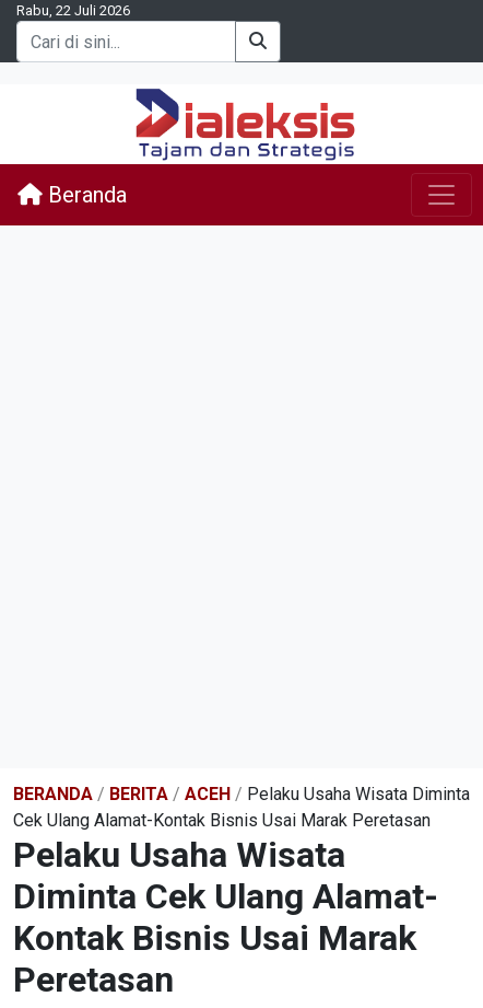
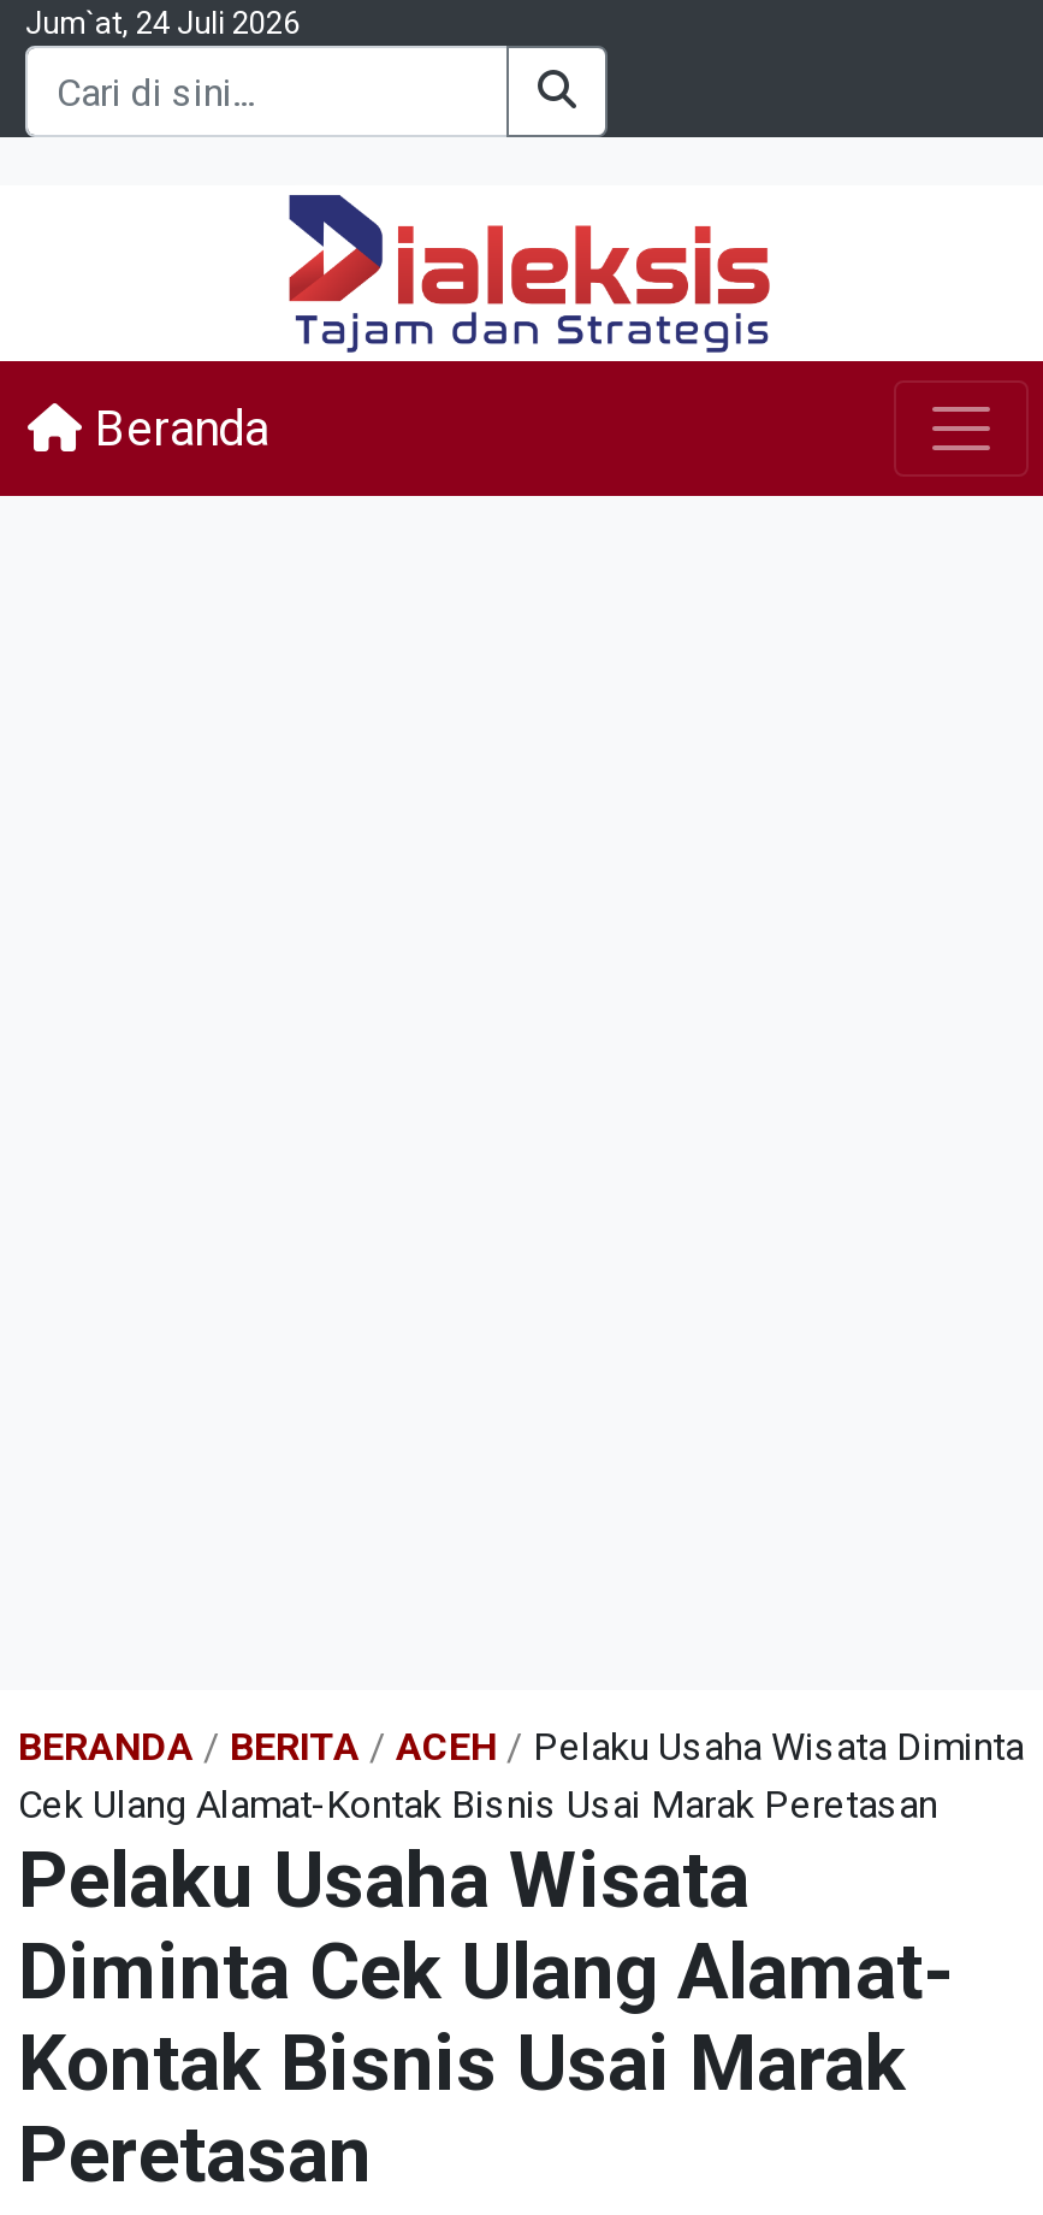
[16,2,130,19] Rabu, 22 Juli 2026 -> [25,5,300,41] Jum`at, 24 Juli 2026

